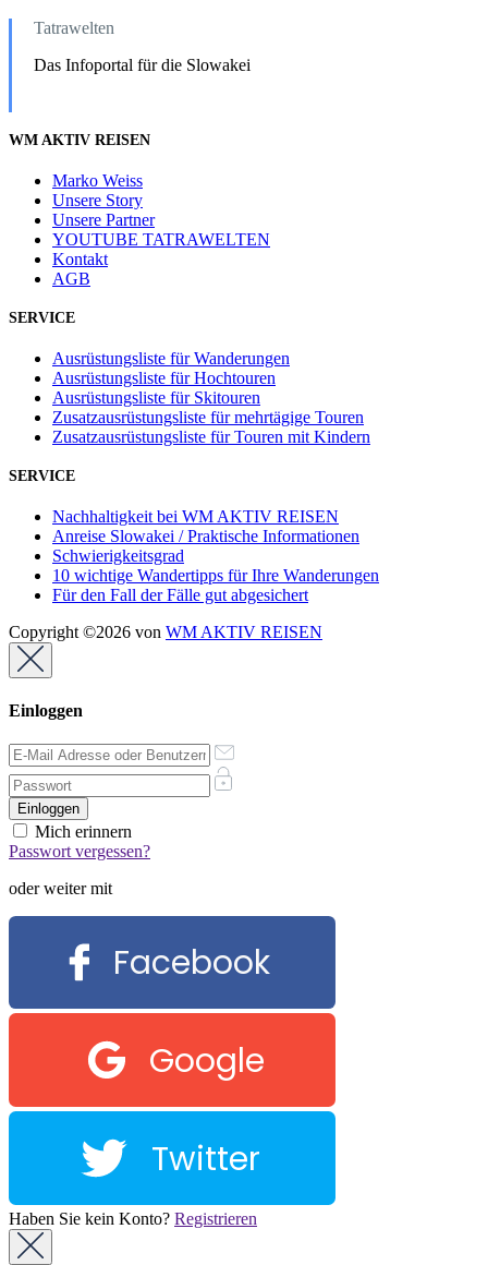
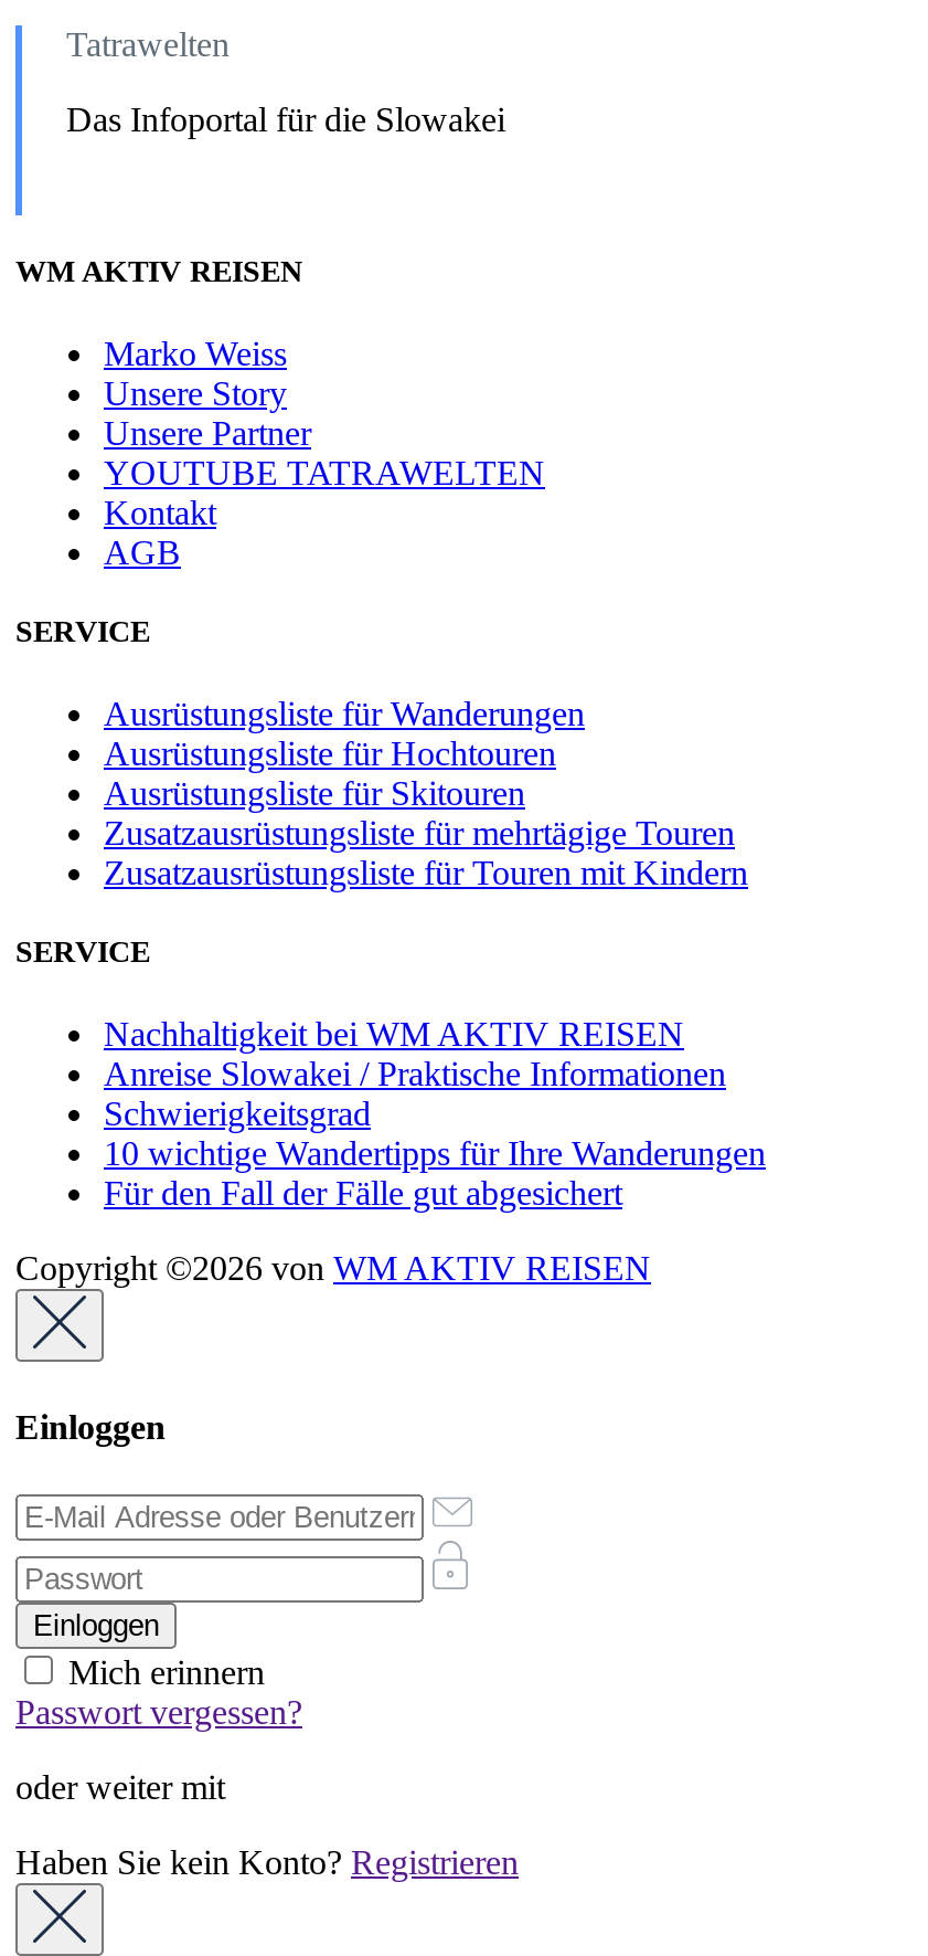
[8,915,337,1206] [image] | Facebook | Google | Twitter -> none

